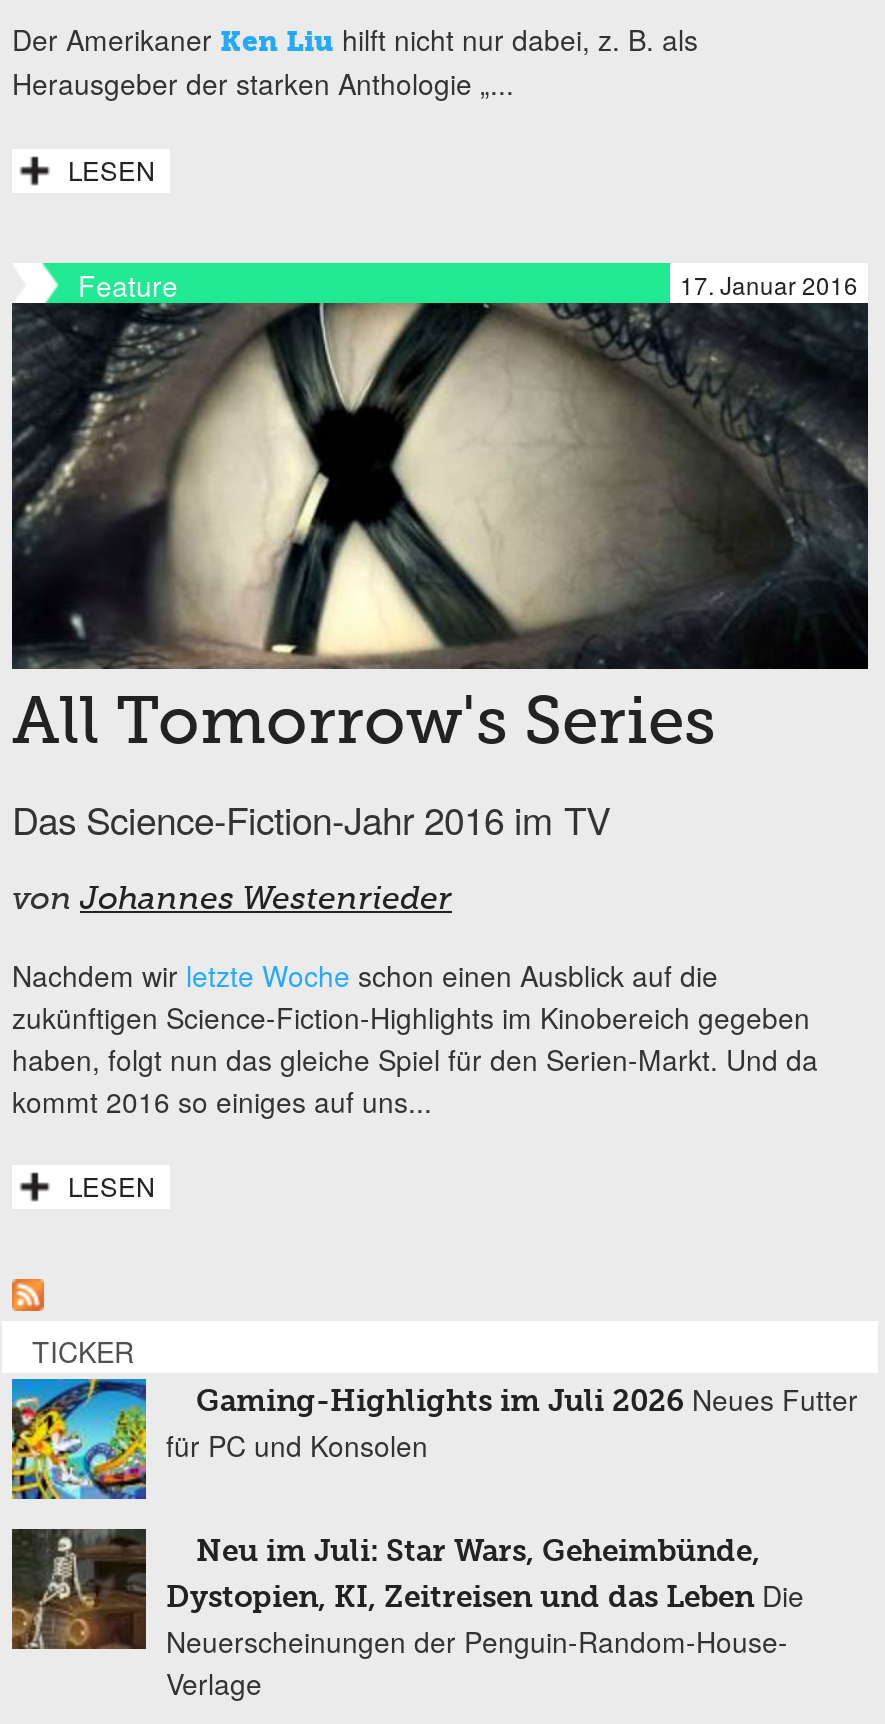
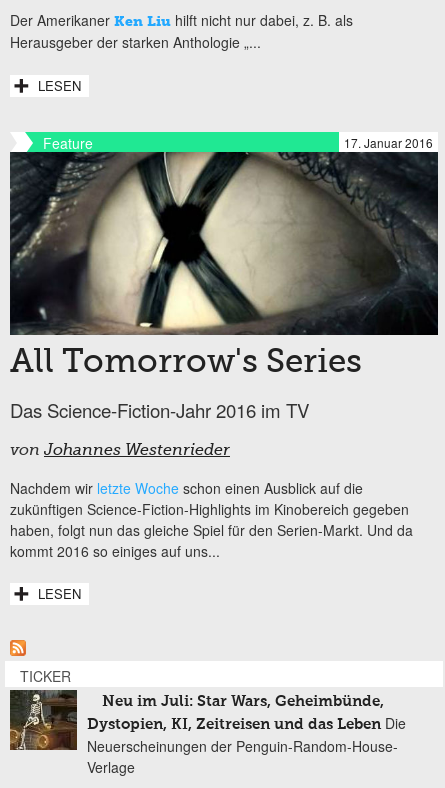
[10,1377,858,1501] [image] | Gaming-Highlights im Juli 2026 Neues Futter | für PC und Konsolen -> none

